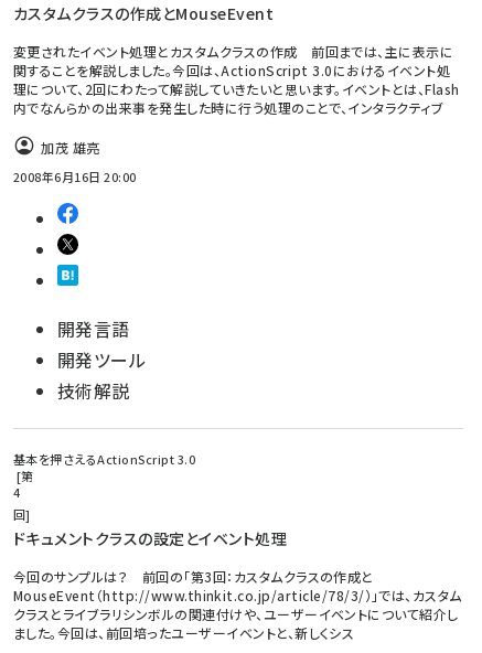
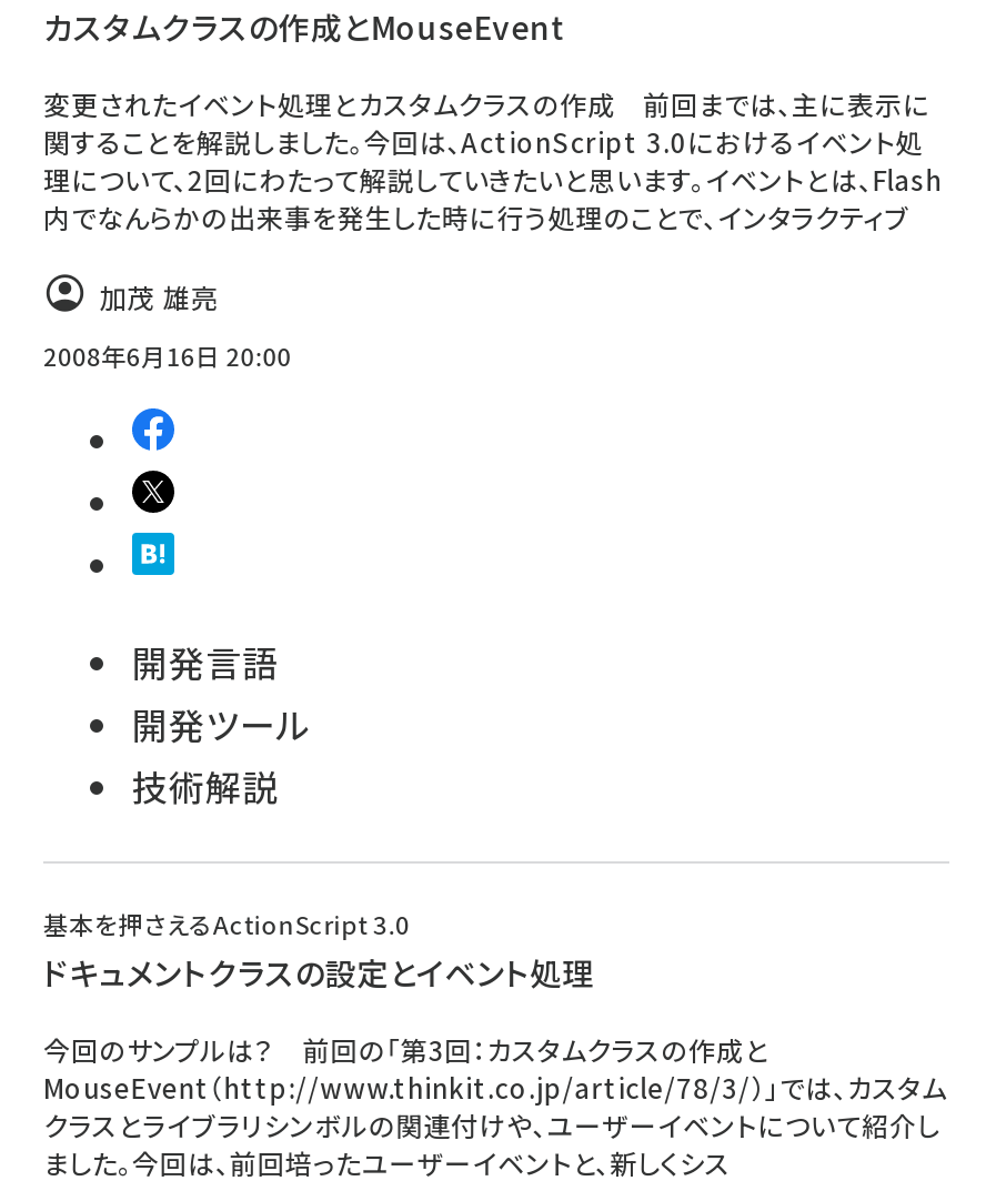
[13,467,34,523] 第 | 4 | 回 -> none

